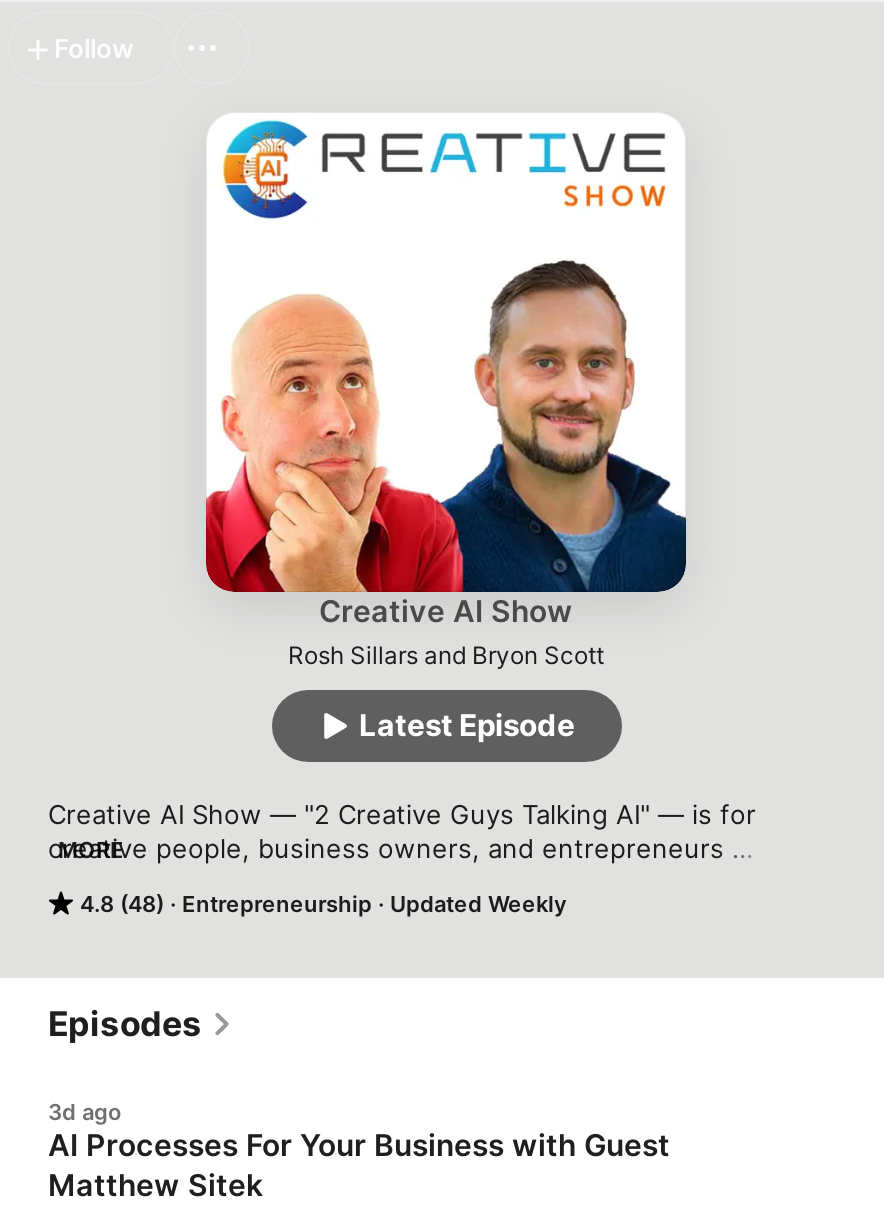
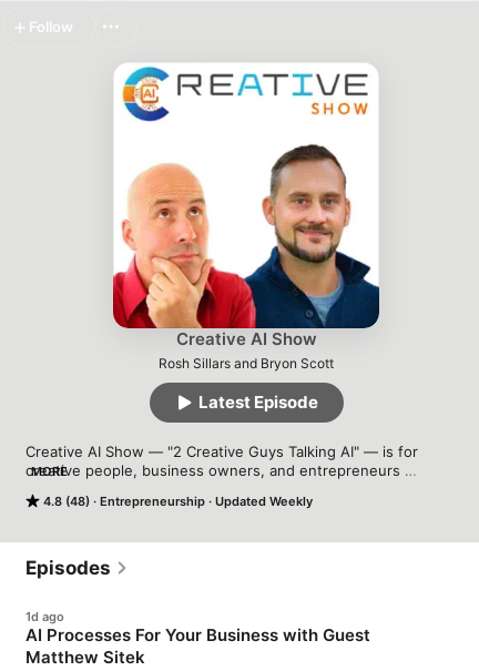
[48,1098,122,1126] 3d ago -> [26,609,64,624] 1d ago

